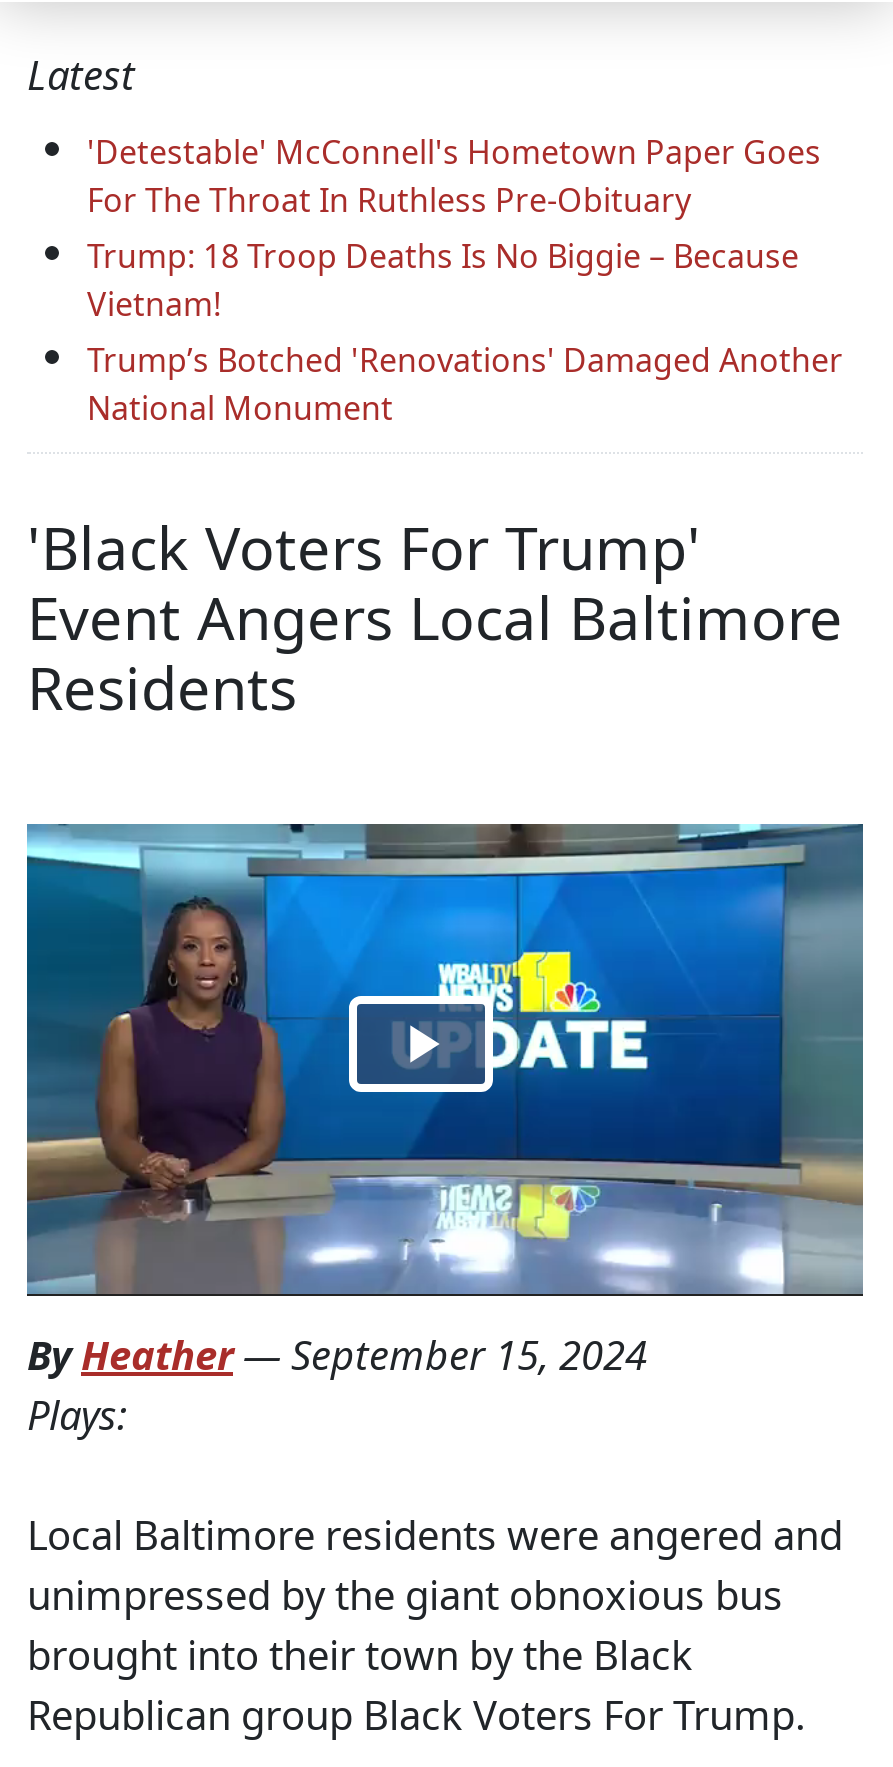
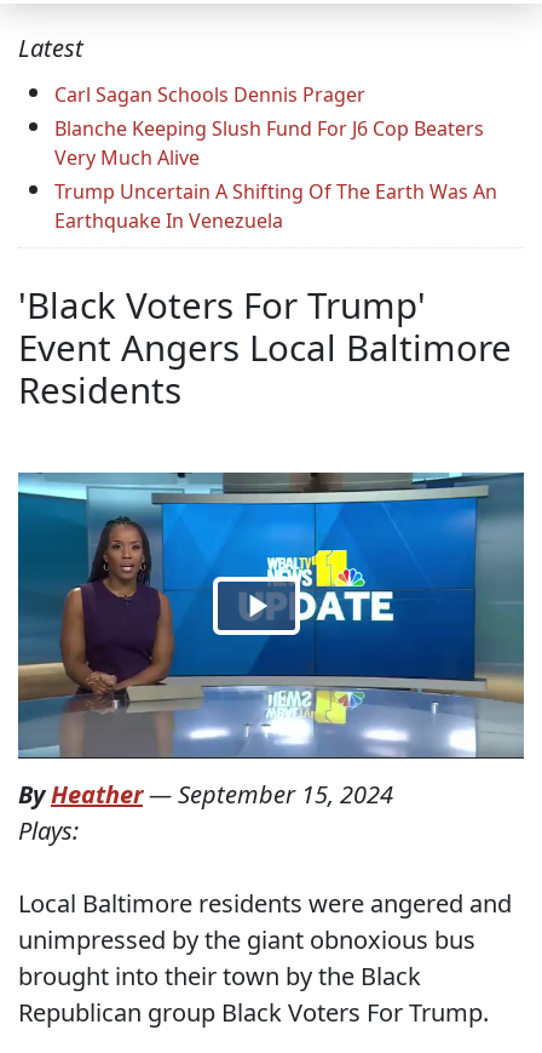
[87,131,843,431] 'Detestable' McConnell's Hometown Paper Goes | For The Throat In Ruthless Pre-Obituary | Trump: 18 Troop Deaths Is No Biggie – Because | Vietnam! | Trump’s Botched 'Renovations' Damaged Another | National Monument -> [54,82,497,234] Carl Sagan Schools Dennis Prager | Blanche Keeping Slush Fund For J6 Cop Beaters | Very Much Alive | Trump Uncertain A Shifting Of The Earth Was An | Earthquake In Venezuela

